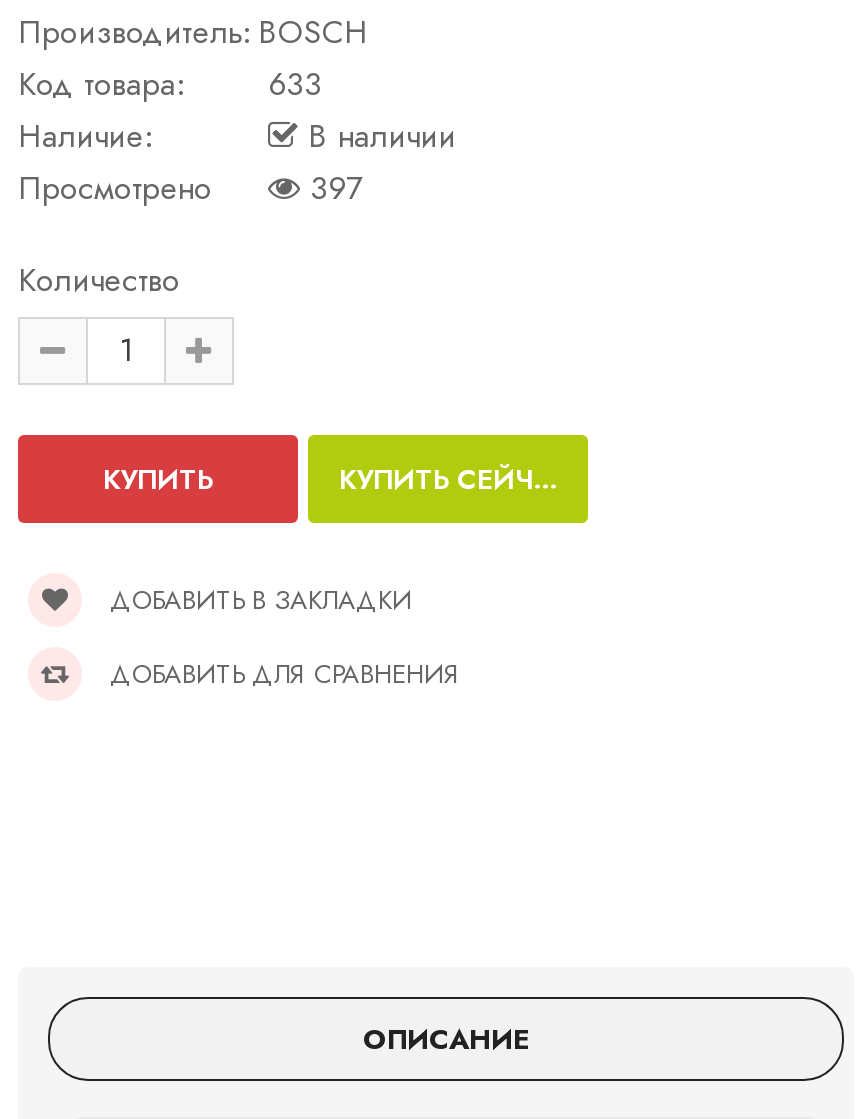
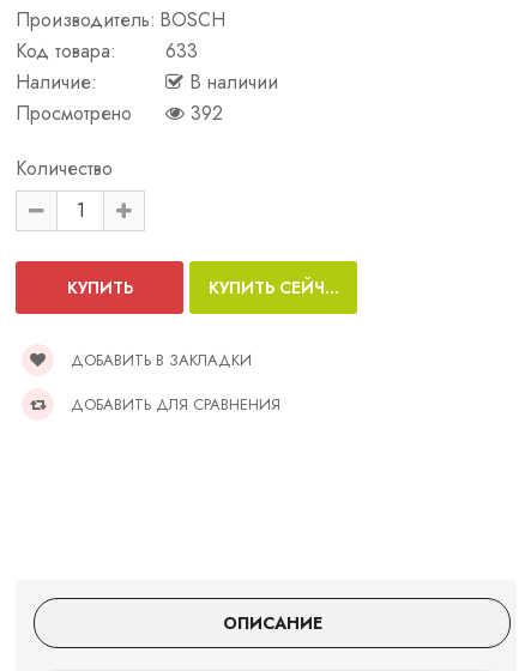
[18,164,362,210] Просмотрено 397 -> [16,99,223,127] Просмотрено 392

